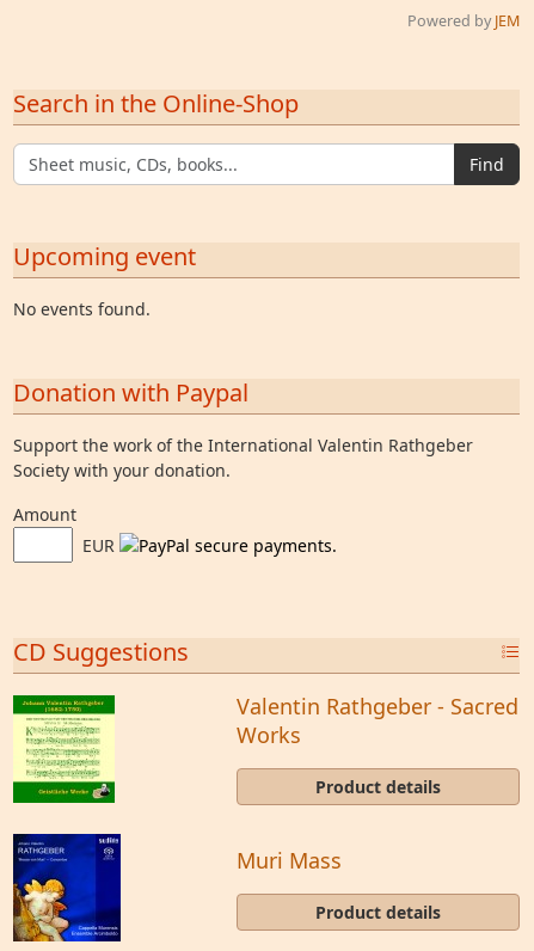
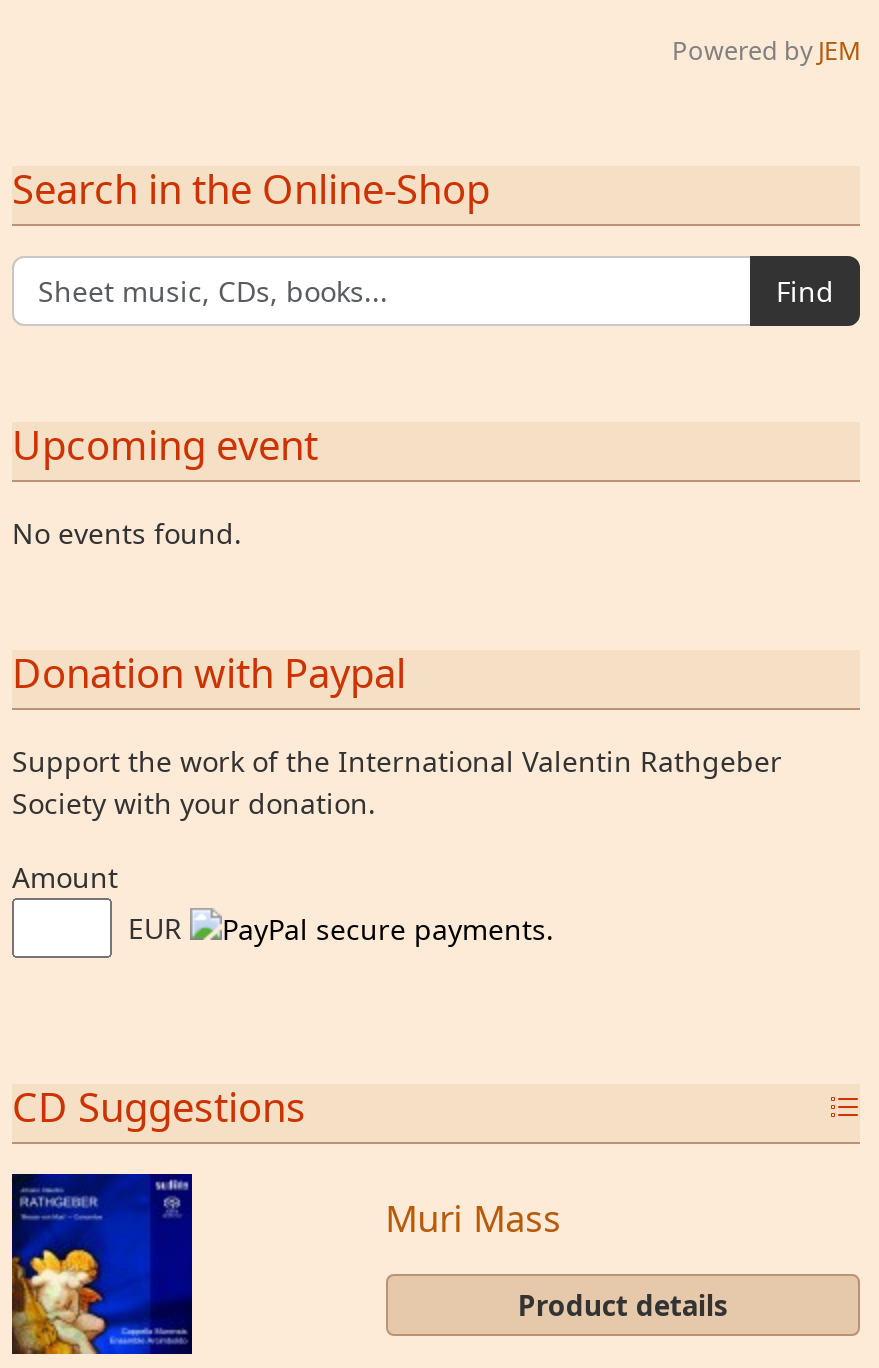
[12,692,116,804] [image] -> none
[236,692,518,798] Valentin Rathgeber - Sacred | Works | Product details -> none

